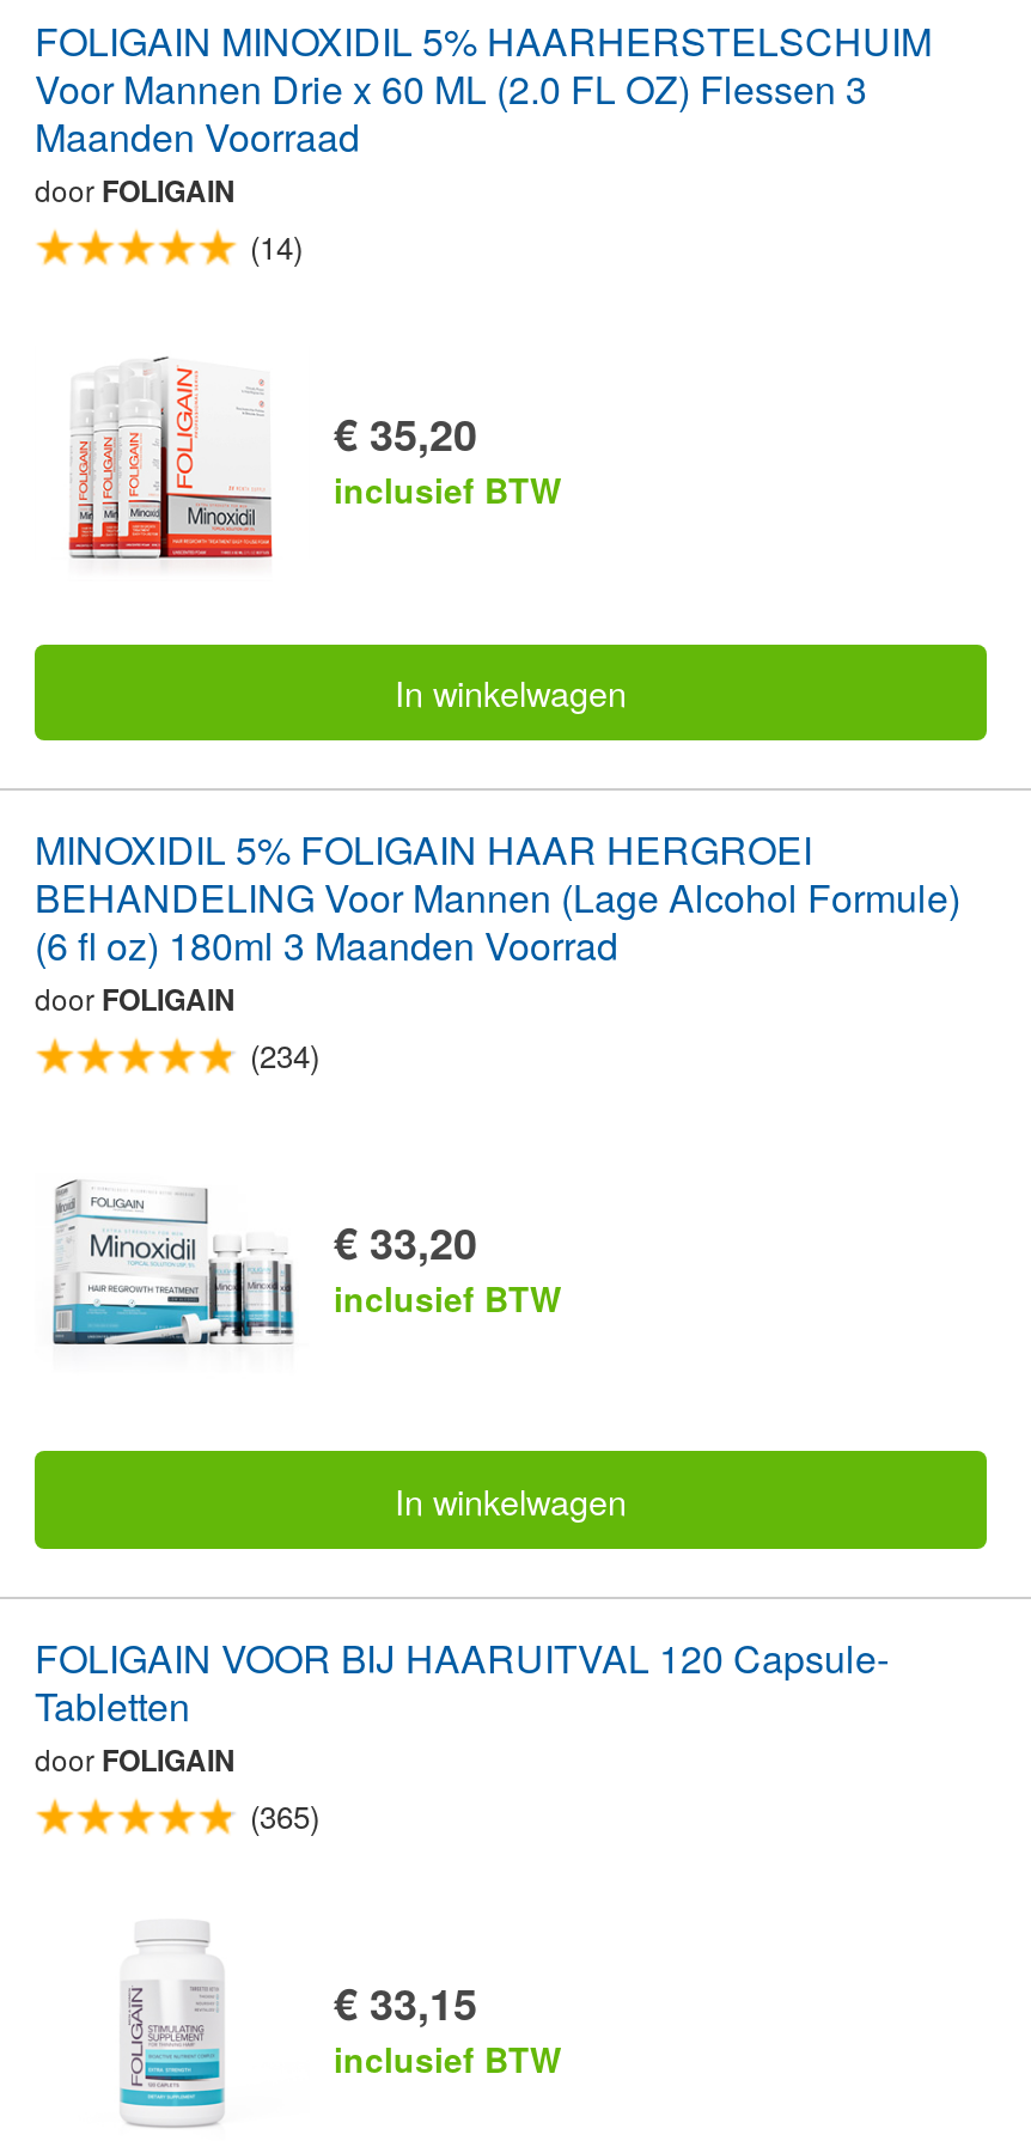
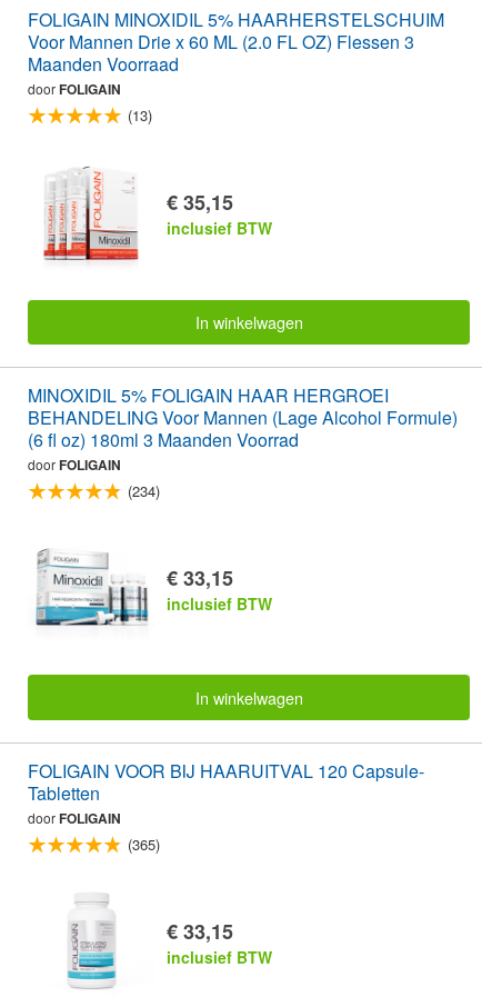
[250,224,303,270] (14) -> [128,105,152,126] (13)
[334,404,477,466] € 35,20 -> [167,188,233,217] € 35,15
[334,1212,477,1274] € 33,20 -> [167,564,233,593] € 33,15

